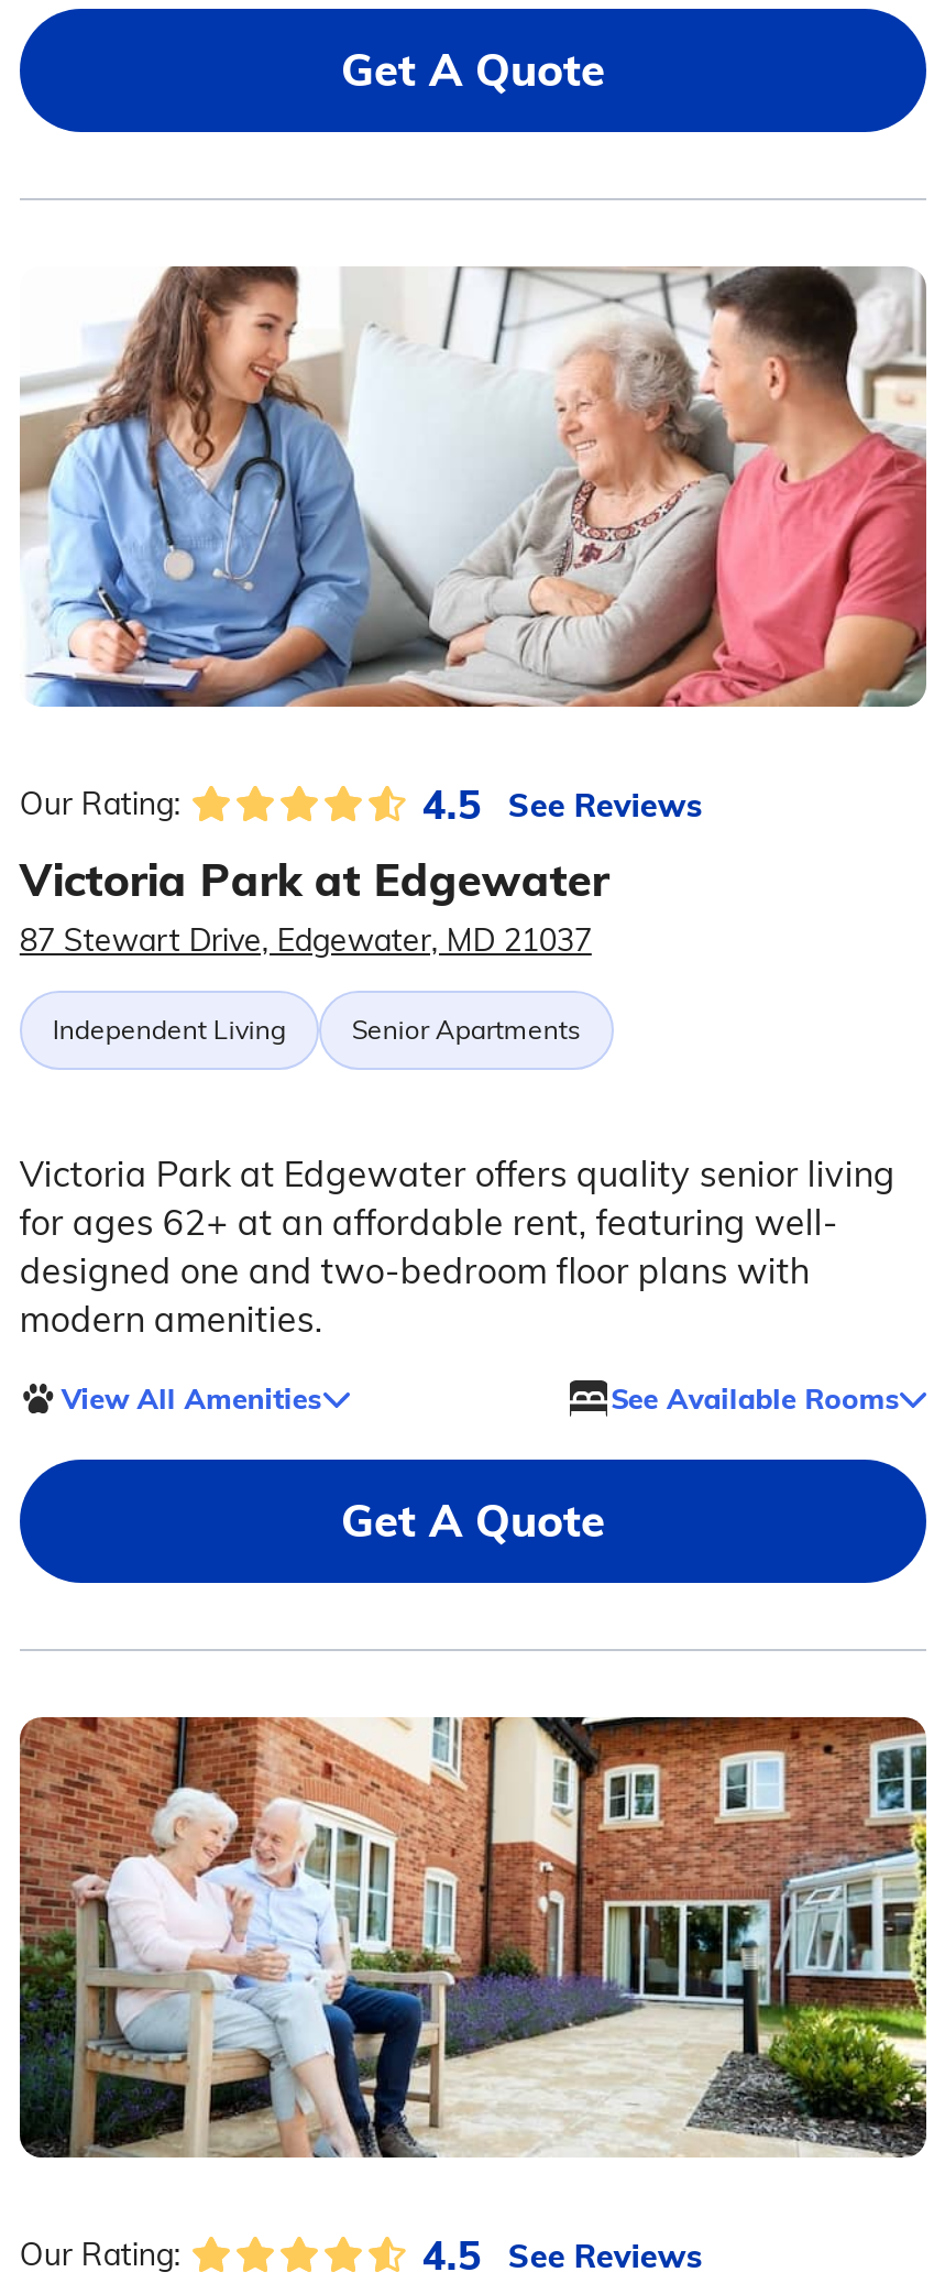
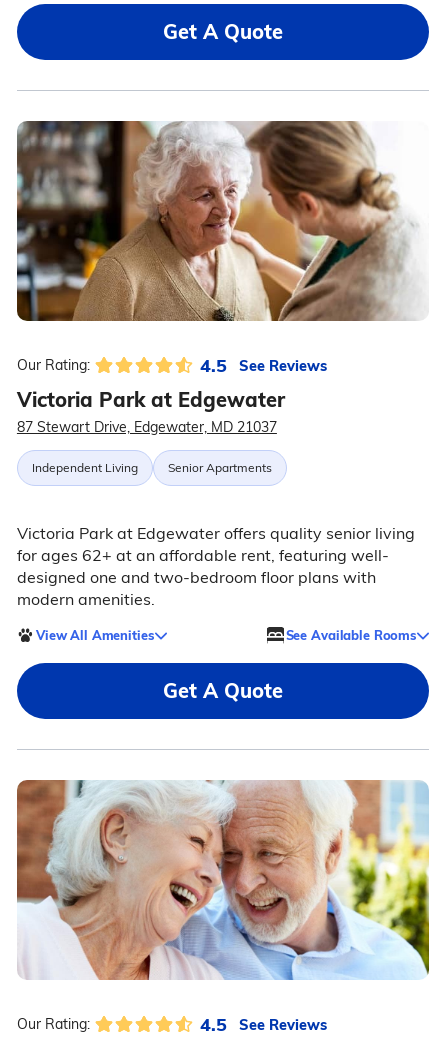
[18,264,928,709] [image] -> [16,120,429,322] [image]
[18,1715,928,2160] [image] -> [17,779,430,980] [image]

